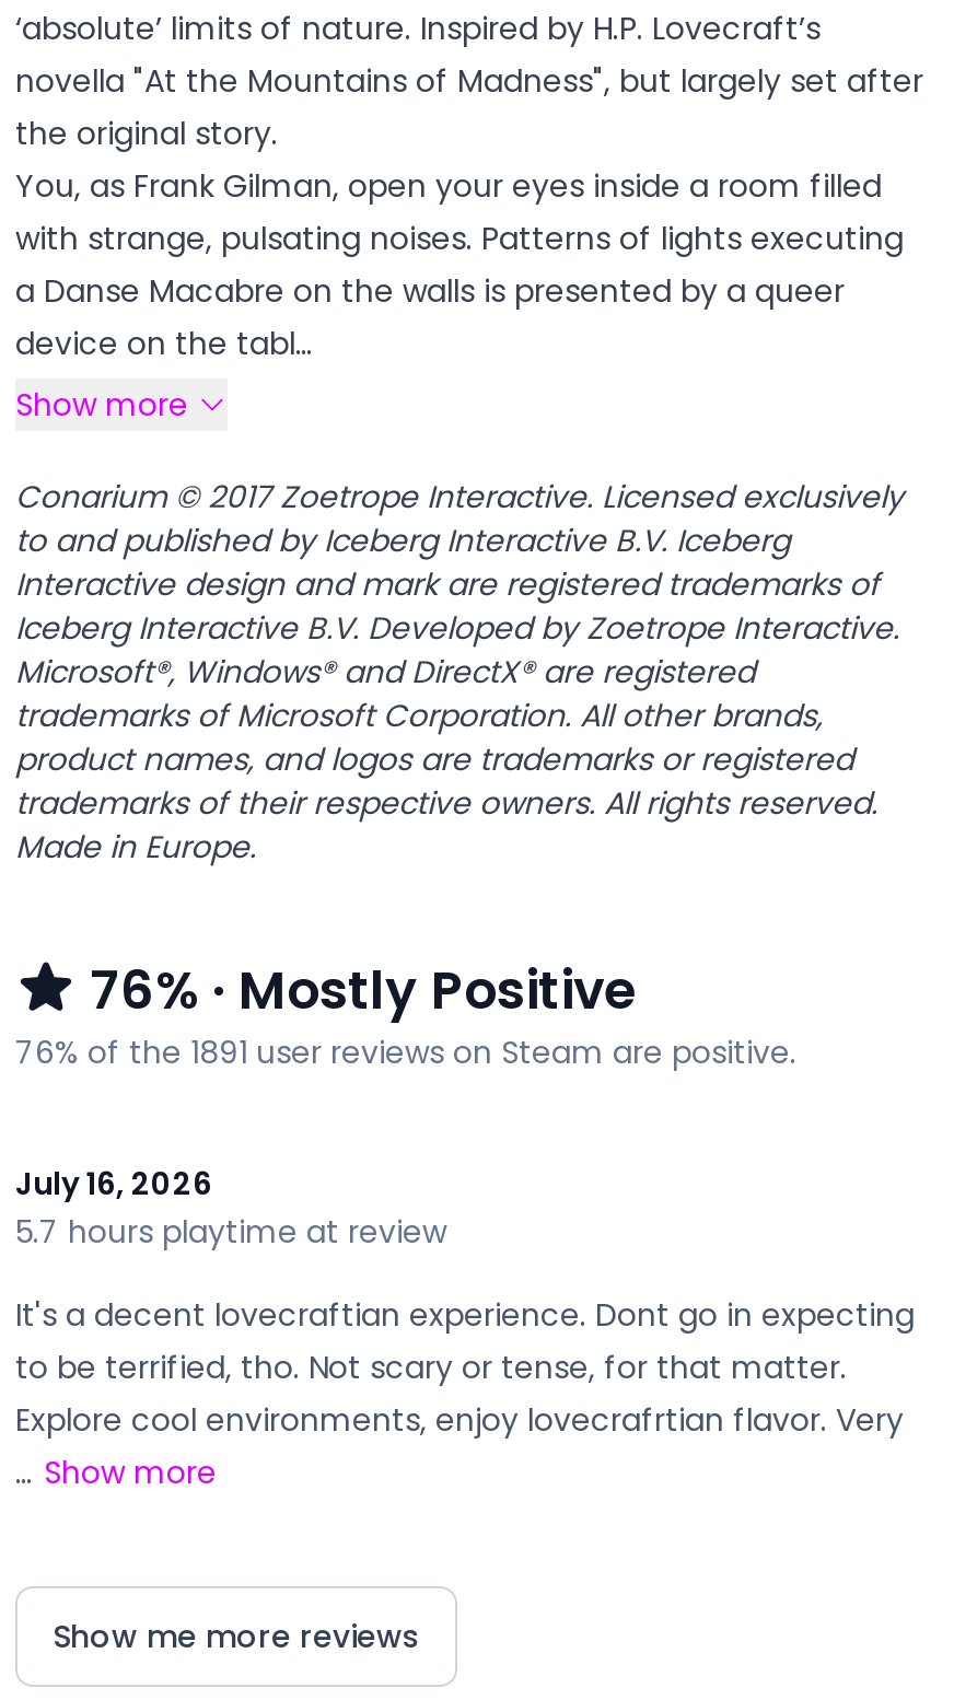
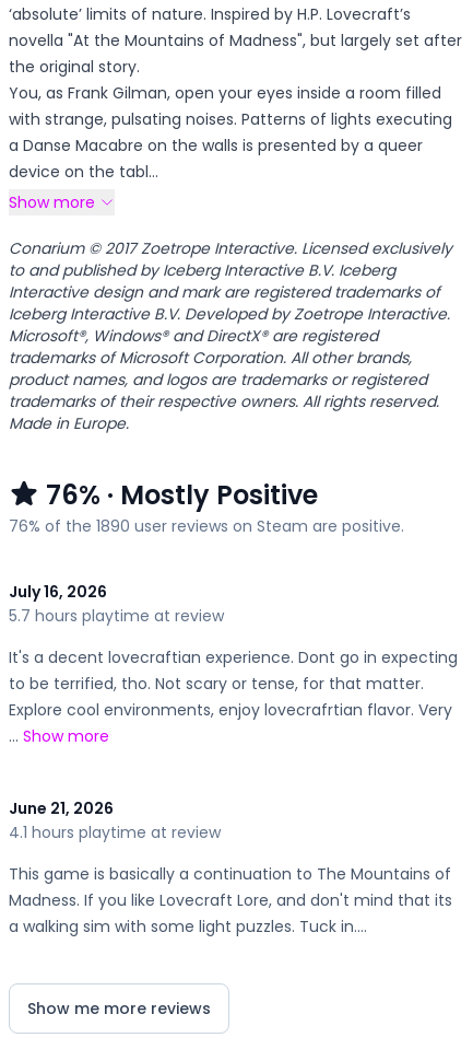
[15,1031,796,1074] 76% of the 1891 user reviews on Steam are positive. -> [9,515,404,537] 76% of the 1890 user reviews on Steam are positive.
none -> [9,797,452,937] June 21, 2026 | 4.1 hours playtime at review | This game is basically a continuation to The Mountains of | Madness. If you like Lovecraft Lore, and don't mind that its | a walking sim with some light puzzles. Tuck in.…

